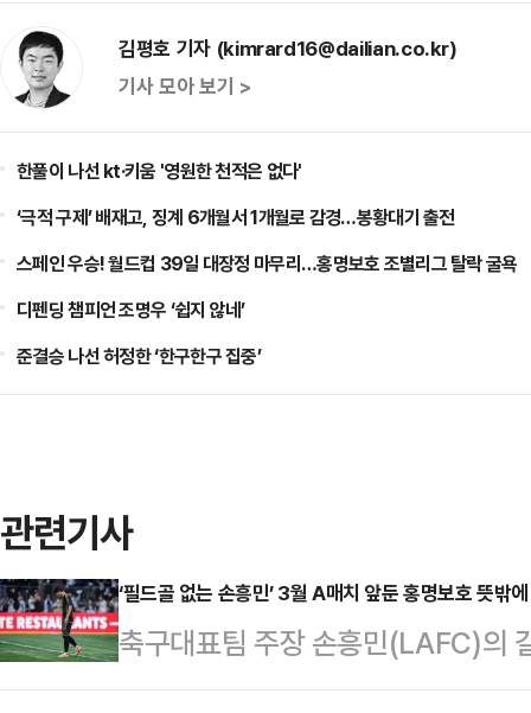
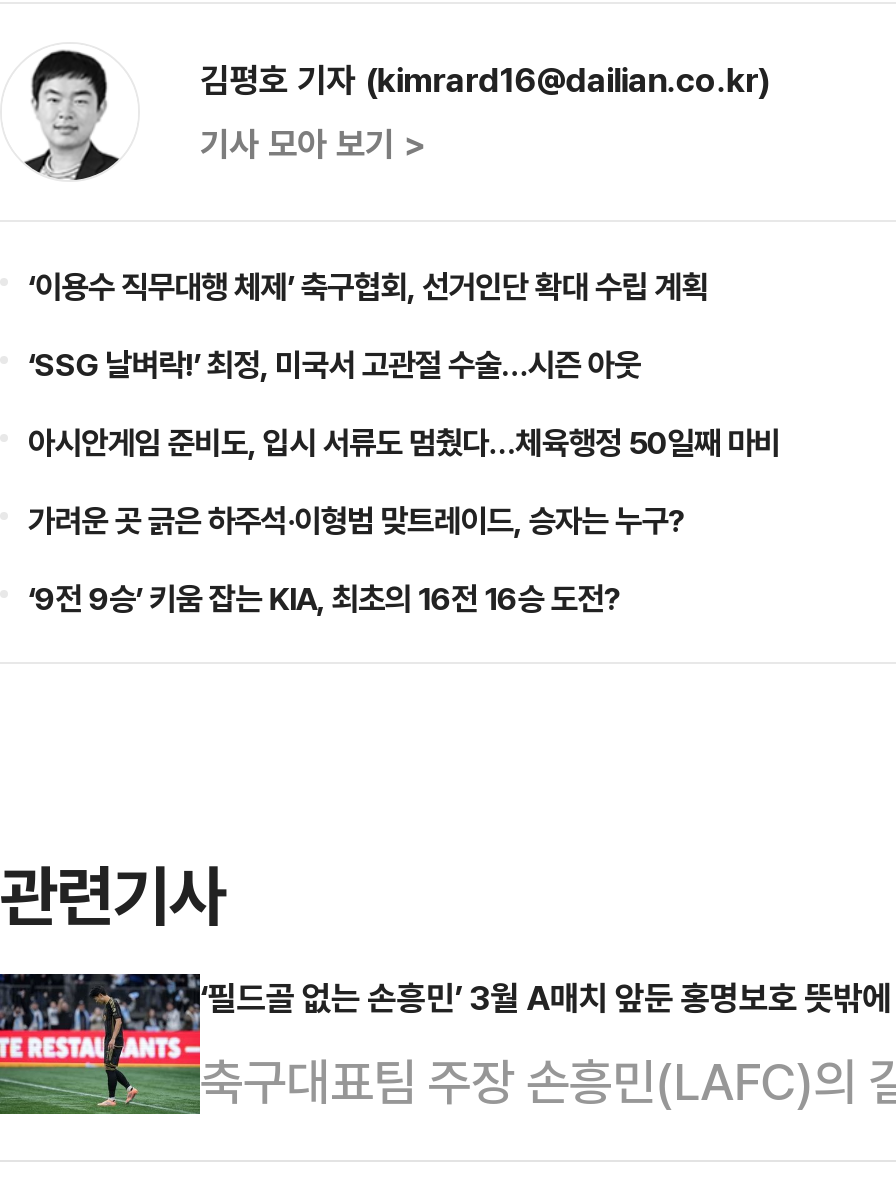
[17,158,302,184] 한풀이 나선 kt·키움 '영원한 천적은 없다' -> [28,264,708,308] ‘이용수 직무대행 체제’ 축구협회, 선거인단 확대 수립 계획
[17,204,455,230] ‘극적 구제’ 배재고, 징계 6개월서 1개월로 감경…봉황대기 출전 -> [28,342,641,386] ‘SSG 날벼락!’ 최정, 미국서 고관절 수술…시즌 아웃
[17,250,518,276] 스페인 우승! 월드컵 39일 대장정 마무리…홍명보호 조별리그 탈락 굴욕 -> [28,420,780,464] 아시안게임 준비도, 입시 서류도 멈췄다…체육행정 50일째 마비
[17,297,245,323] 디펜딩 챔피언 조명우 ‘쉽지 않네’ -> [28,498,685,542] 가려운 곳 긁은 하주석·이형범 맞트레이드, 승자는 누구?
[17,343,261,369] 준결승 나선 허정한 ‘한구한구 집중’ -> [28,576,620,620] ‘9전 9승’ 키움 잡는 KIA, 최초의 16전 16승 도전?

